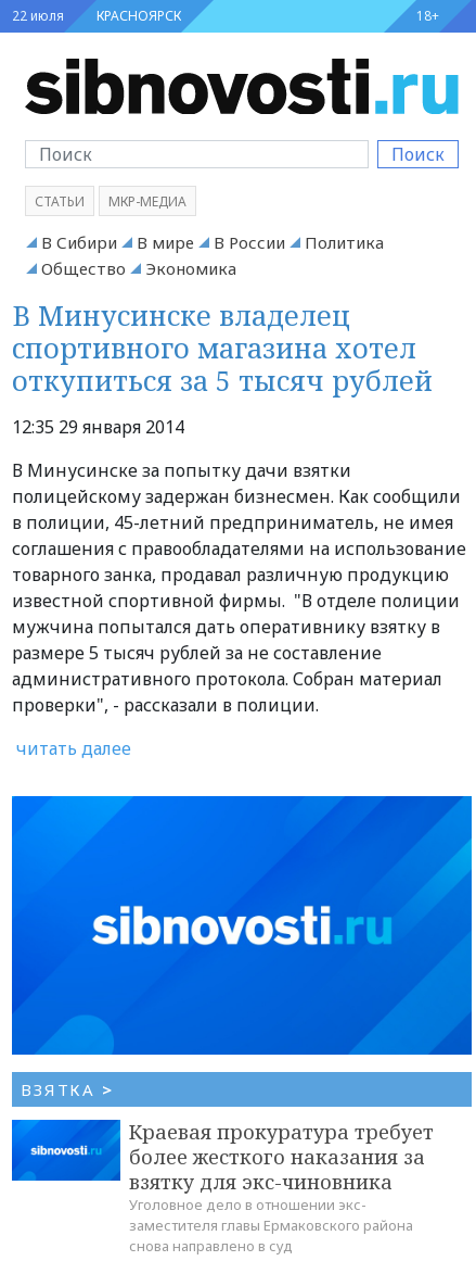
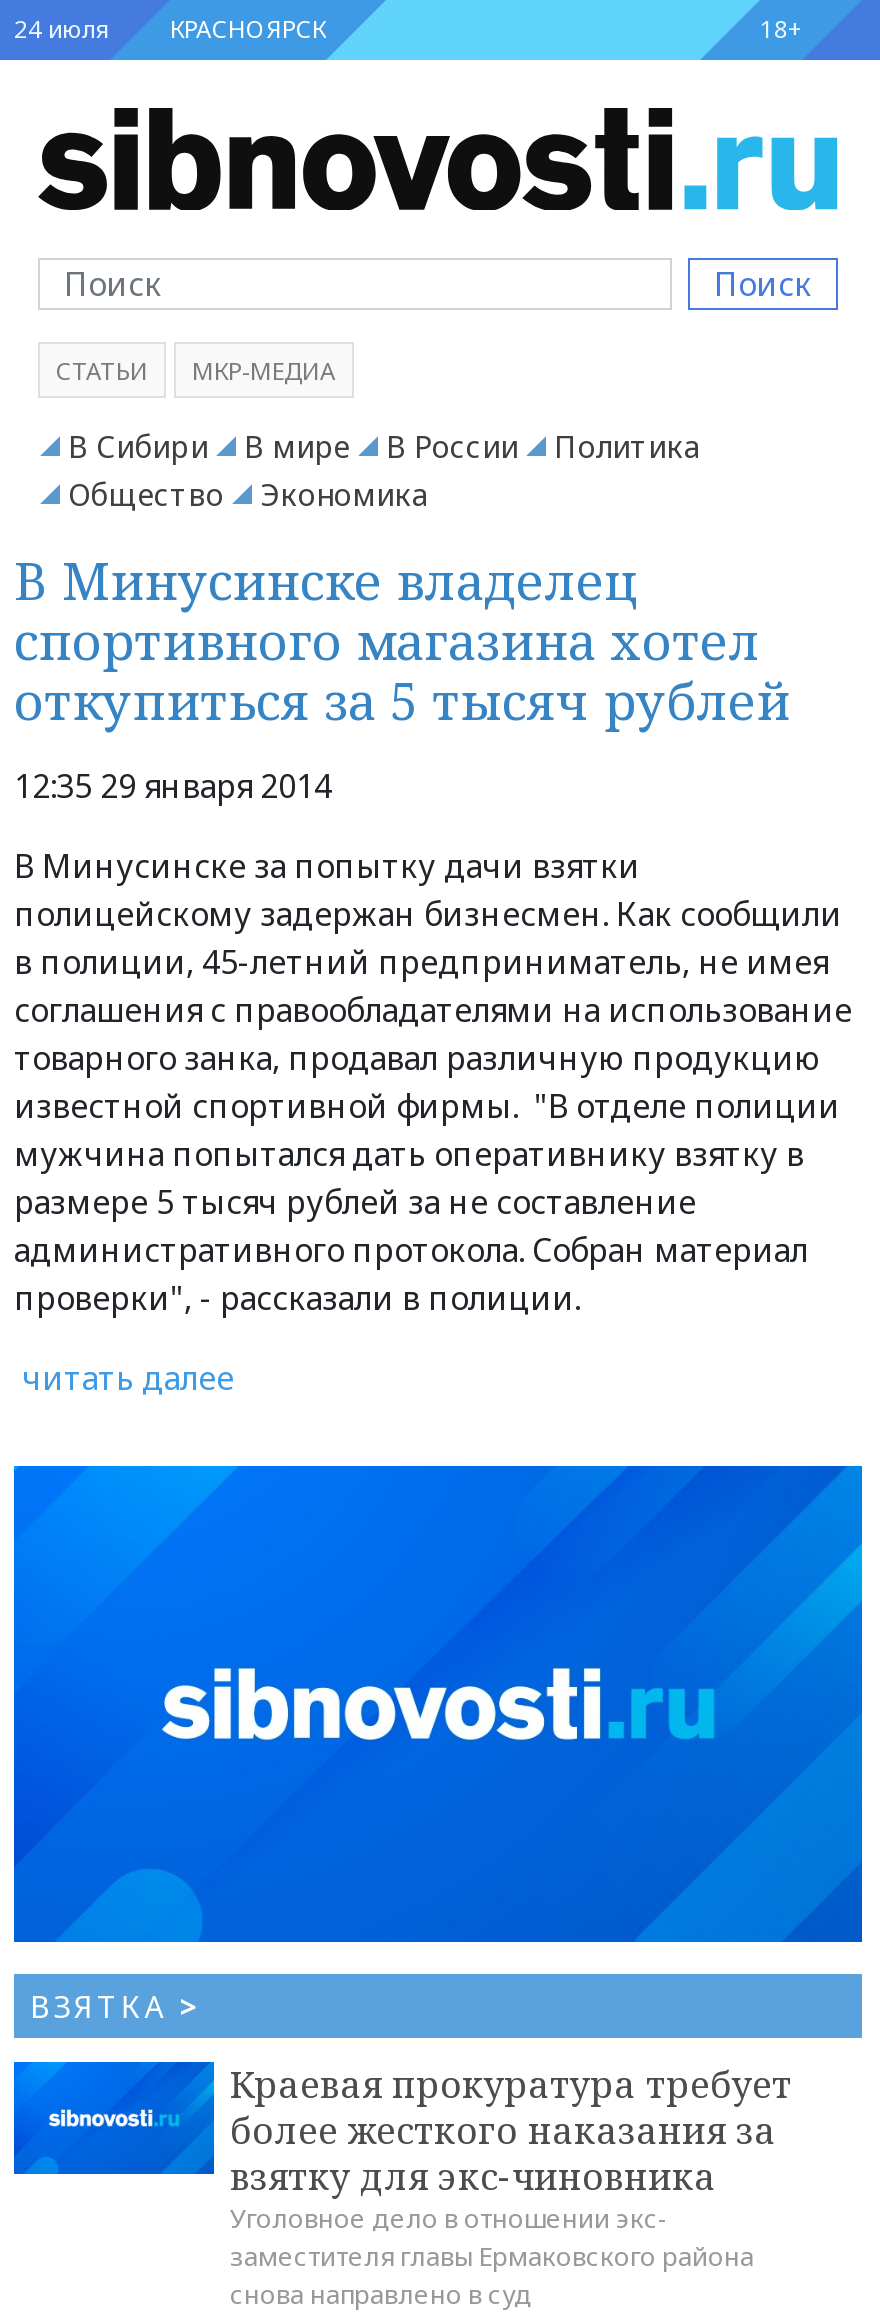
[12,7,181,25] 22 июля КРАСНОЯРСК -> [14,12,326,46] 24 июля КРАСНОЯРСК

